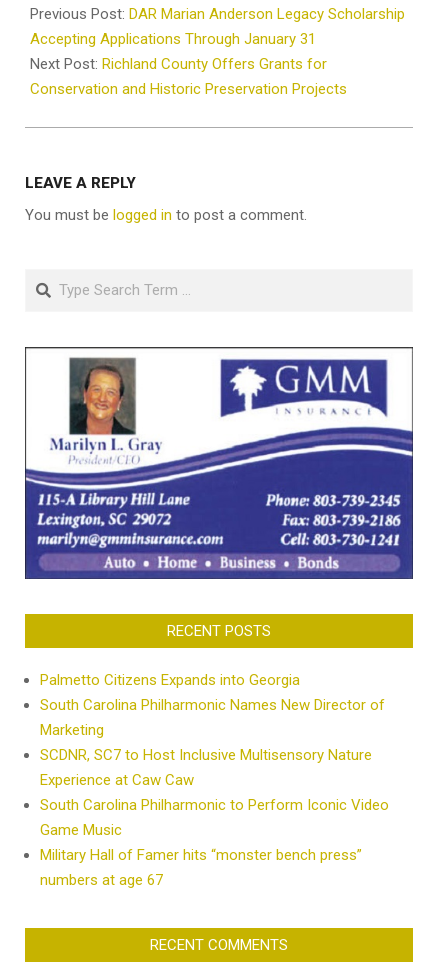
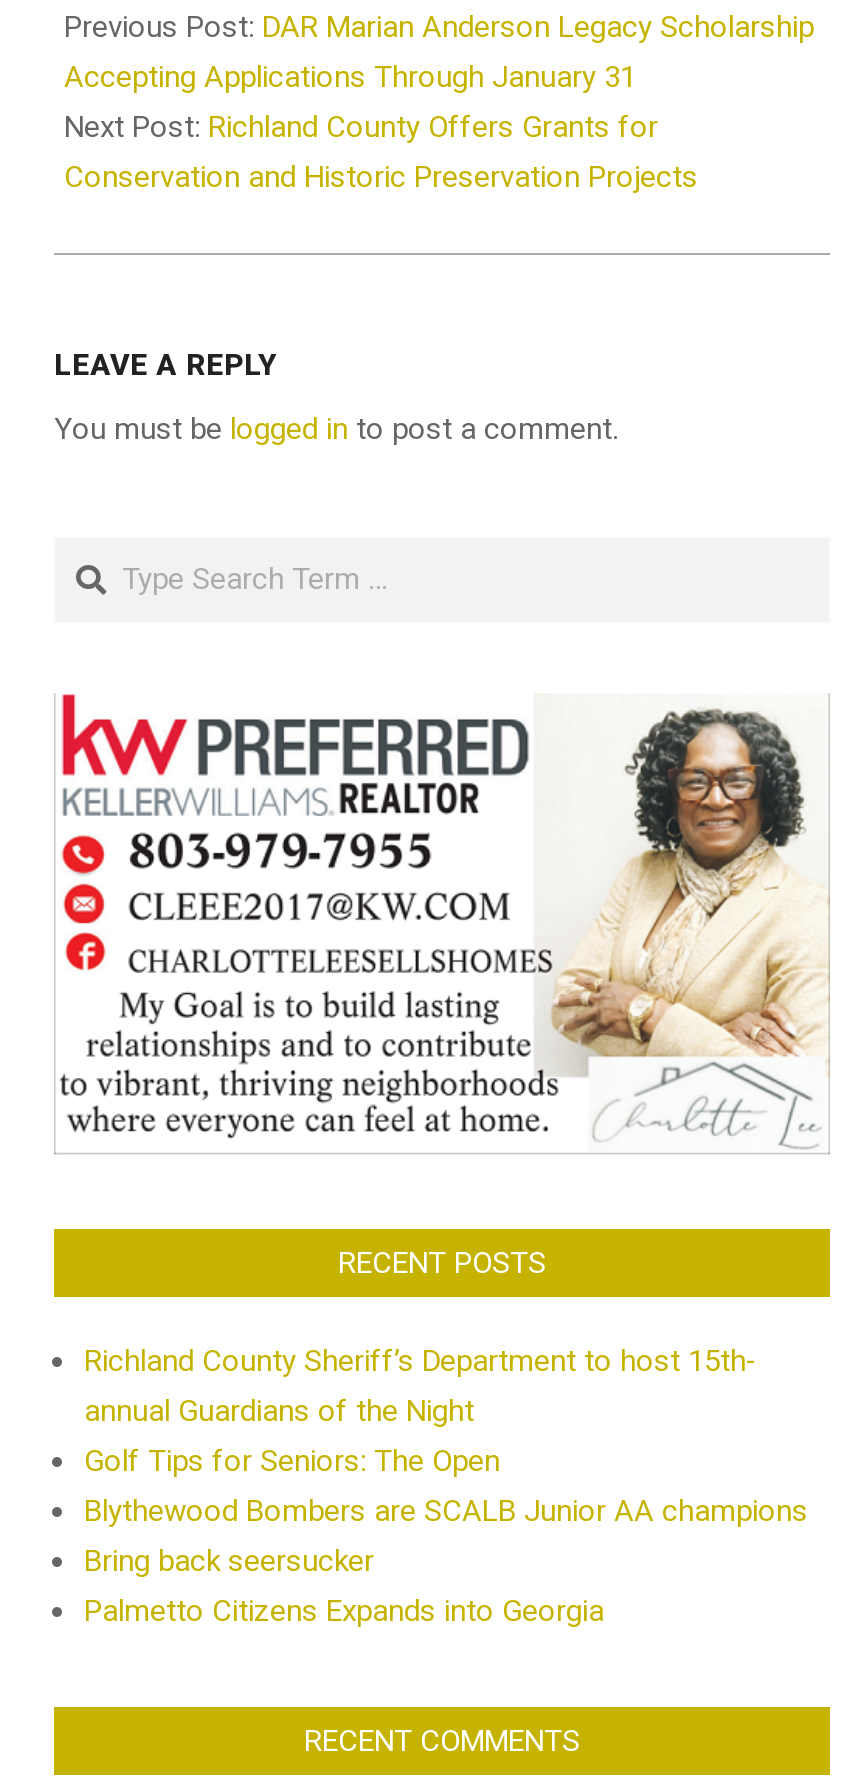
[24,346,414,580] [image] -> [54,694,830,1158] [image]
none -> [84,1343,808,1579] Richland County Sheriff’s Department to host 15th- | annual Guardians of the Night | Golf Tips for Seniors: The Open | Blythewood Bombers are SCALB Junior AA champions | Bring back seersucker
moved [40,671,300,689] -> [84,1593,604,1629]: Palmetto Citizens Expands into Georgia
[40,696,389,889] South Carolina Philharmonic Names New Director of | Marketing | SCDNR, SC7 to Host Inclusive Multisensory Nature | Experience at Caw Caw | South Carolina Philharmonic to Perform Iconic Video | Game Music | Military Hall of Famer hits “monster bench press” | numbers at age 67 -> none

